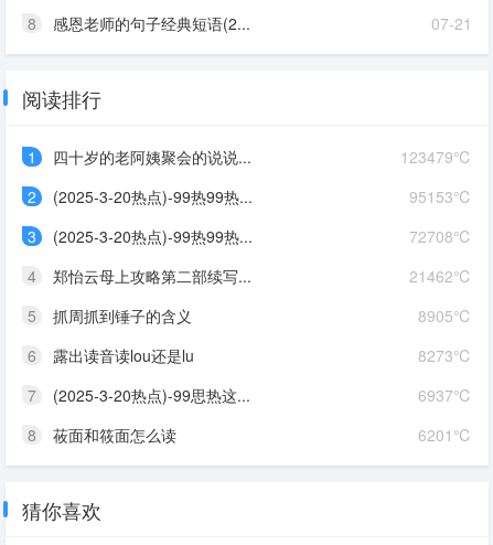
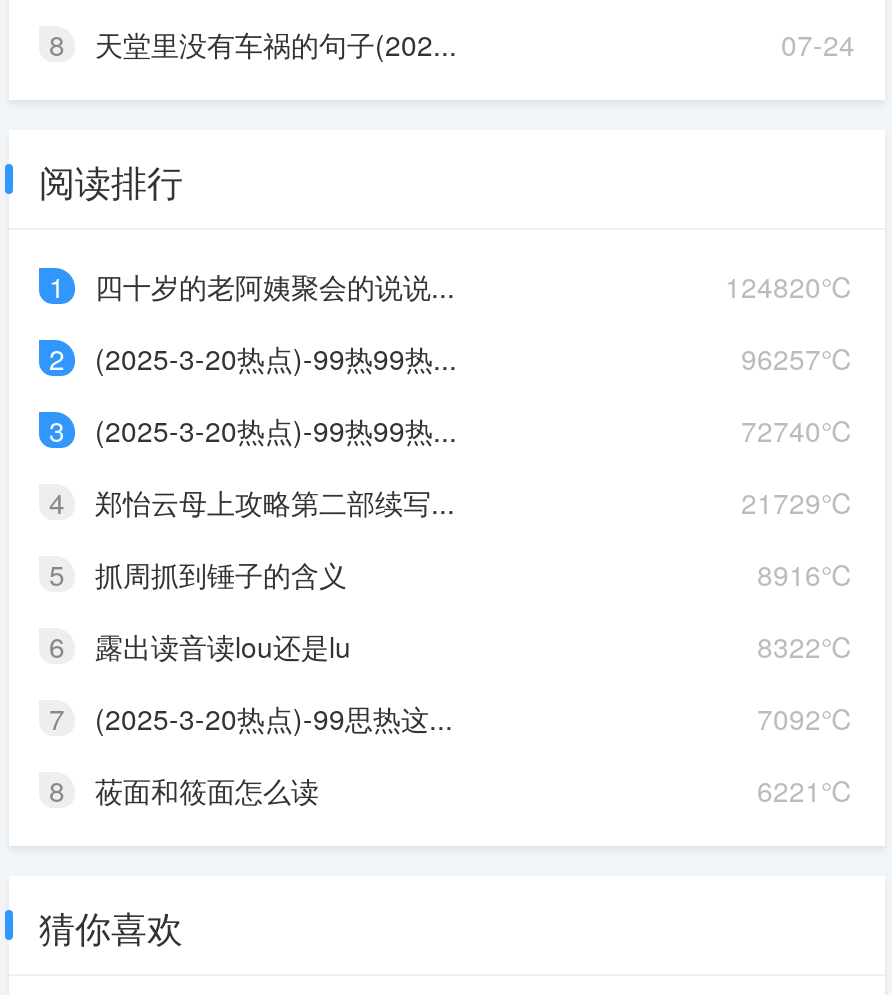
[53,12,250,34] 感恩老师的句子经典短语(2... -> [95,24,457,64] 天堂里没有车祸的句子(202...
[431,12,472,34] 07-21 -> [781,24,855,64] 07-24
[400,146,472,168] 123479℃ -> [725,266,855,306] 124820℃
[409,185,472,207] 95153℃ -> [741,338,855,378] 96257℃
[409,225,472,247] 72708℃ -> [741,410,855,450] 72740℃
[409,265,472,287] 21462℃ -> [741,482,855,522] 21729℃
[418,304,472,327] 8905℃ -> [757,554,855,594] 8916℃
[418,344,472,366] 8273℃ -> [757,626,855,666] 8322℃
[418,384,472,406] 6937℃ -> [757,698,855,738] 7092℃
[418,424,472,446] 6201℃ -> [757,770,855,810] 6221℃

